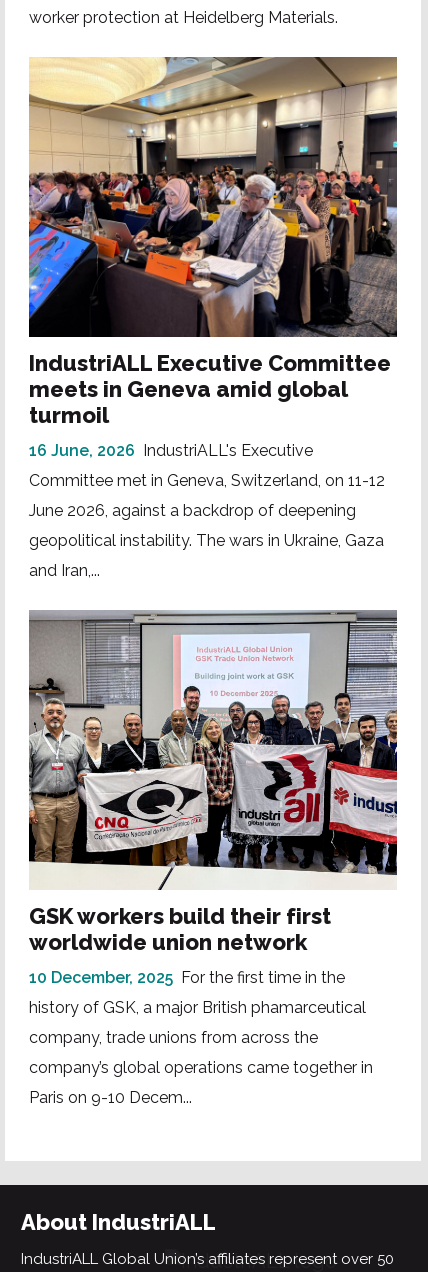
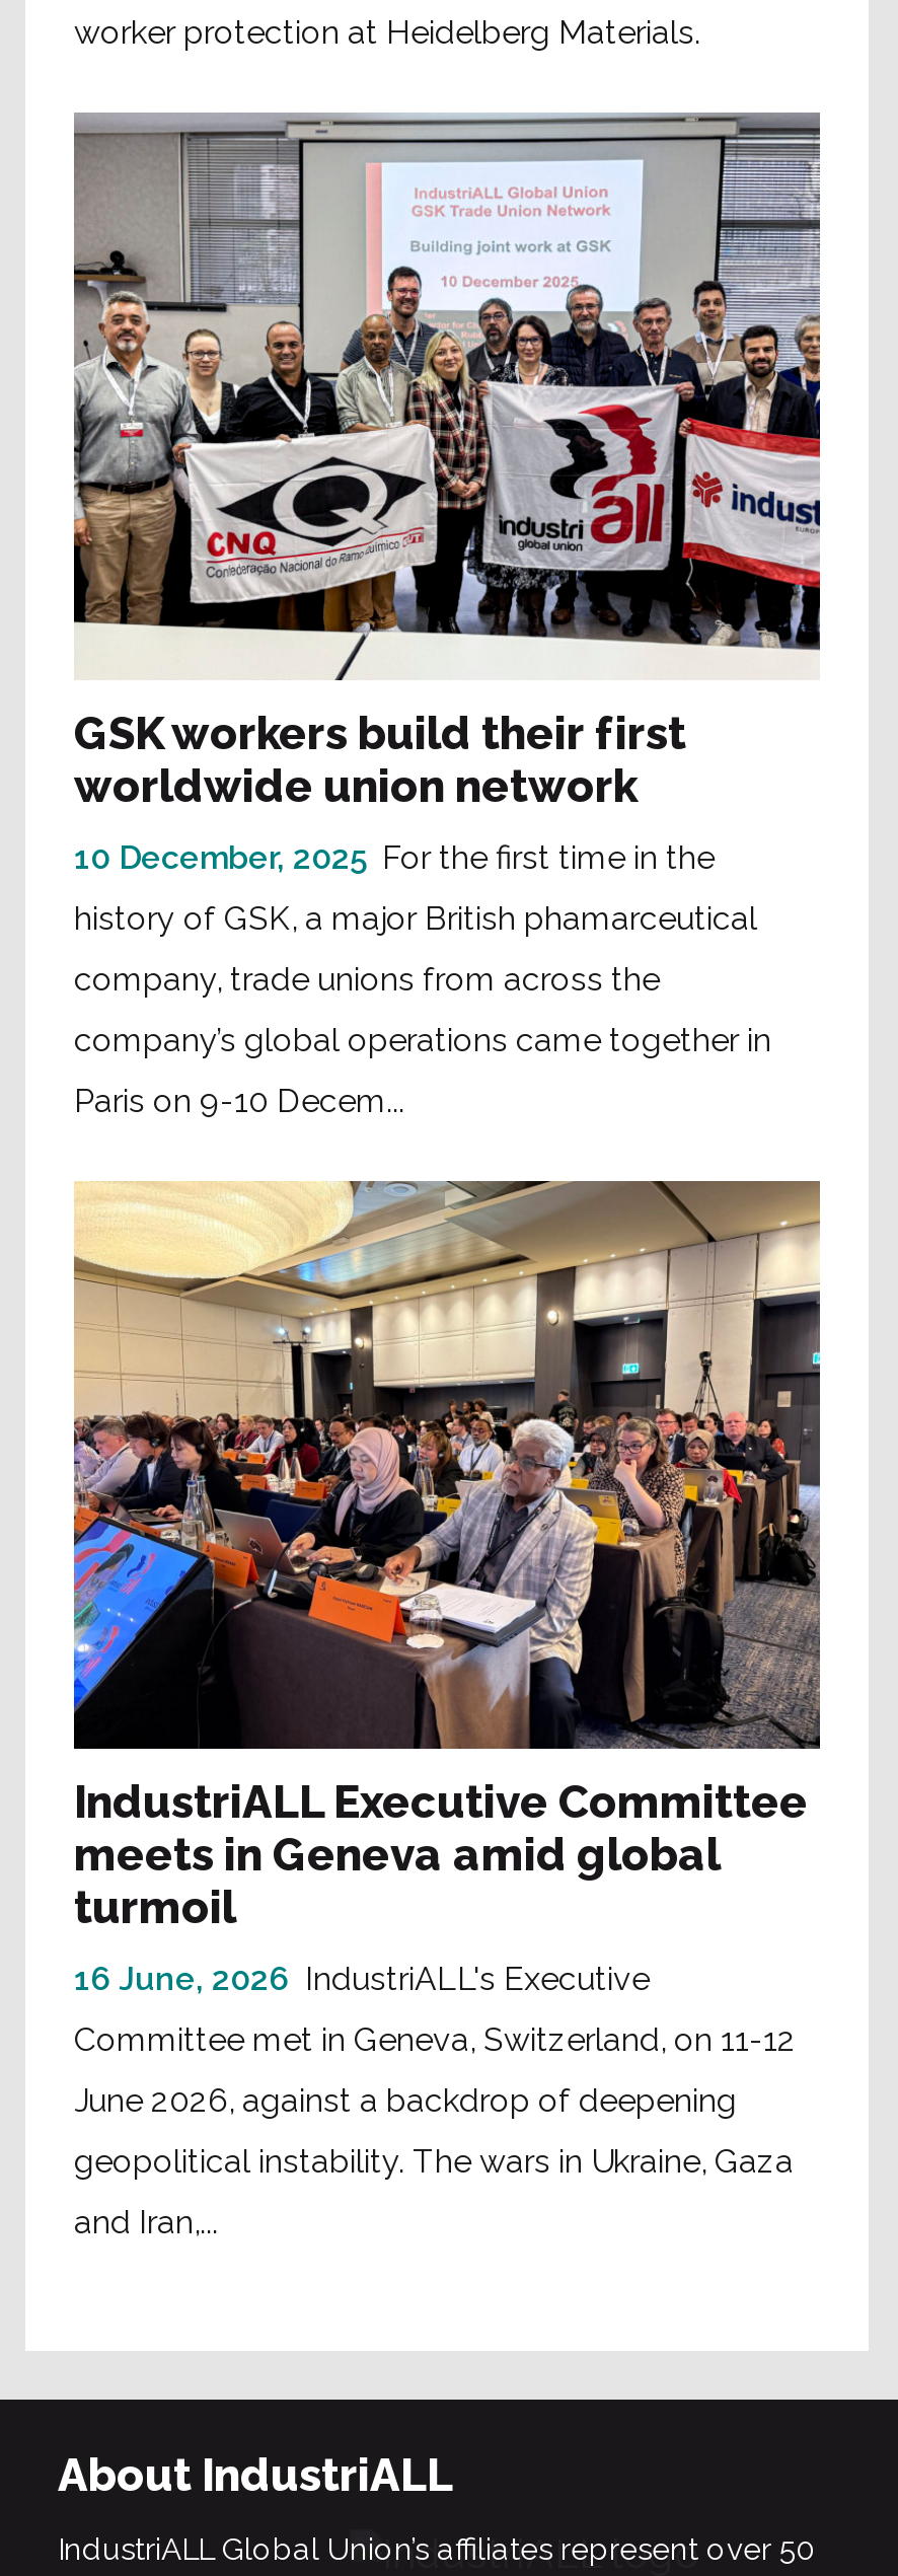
moved [27,55,399,580] -> [70,1177,824,2241]: [image] | IndustriALL Executive Committee | meets in Geneva amid global | ... | geopolitical instability. The wars in Ukraine, Gaza | and Iran,...
moved [28,609,398,1107] -> [72,113,822,1120]: [image] | GSK workers build their first | worldwide union network | 10 December, 2025 For the first time in the | history of GSK, a major British phamarceutical | company, trade unions from across the | company’s global operations came together in | Paris on 9-10 Decem...

